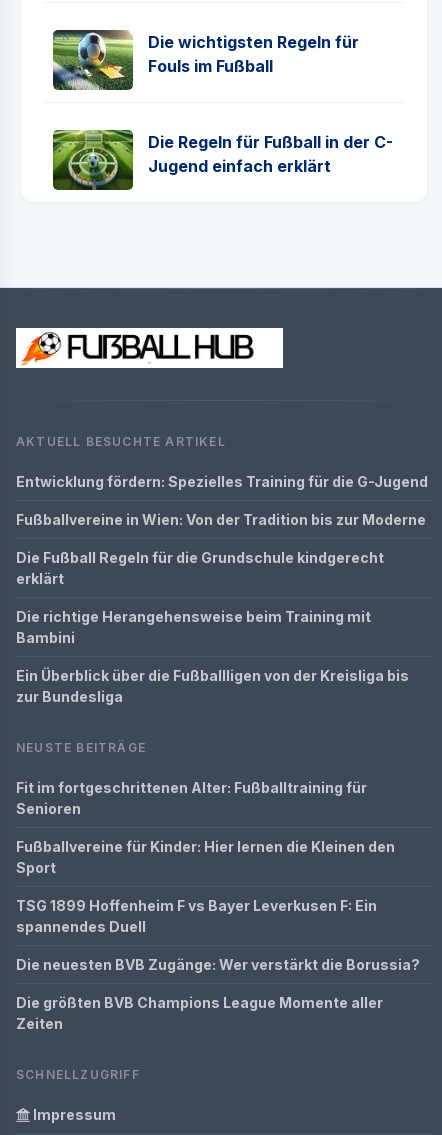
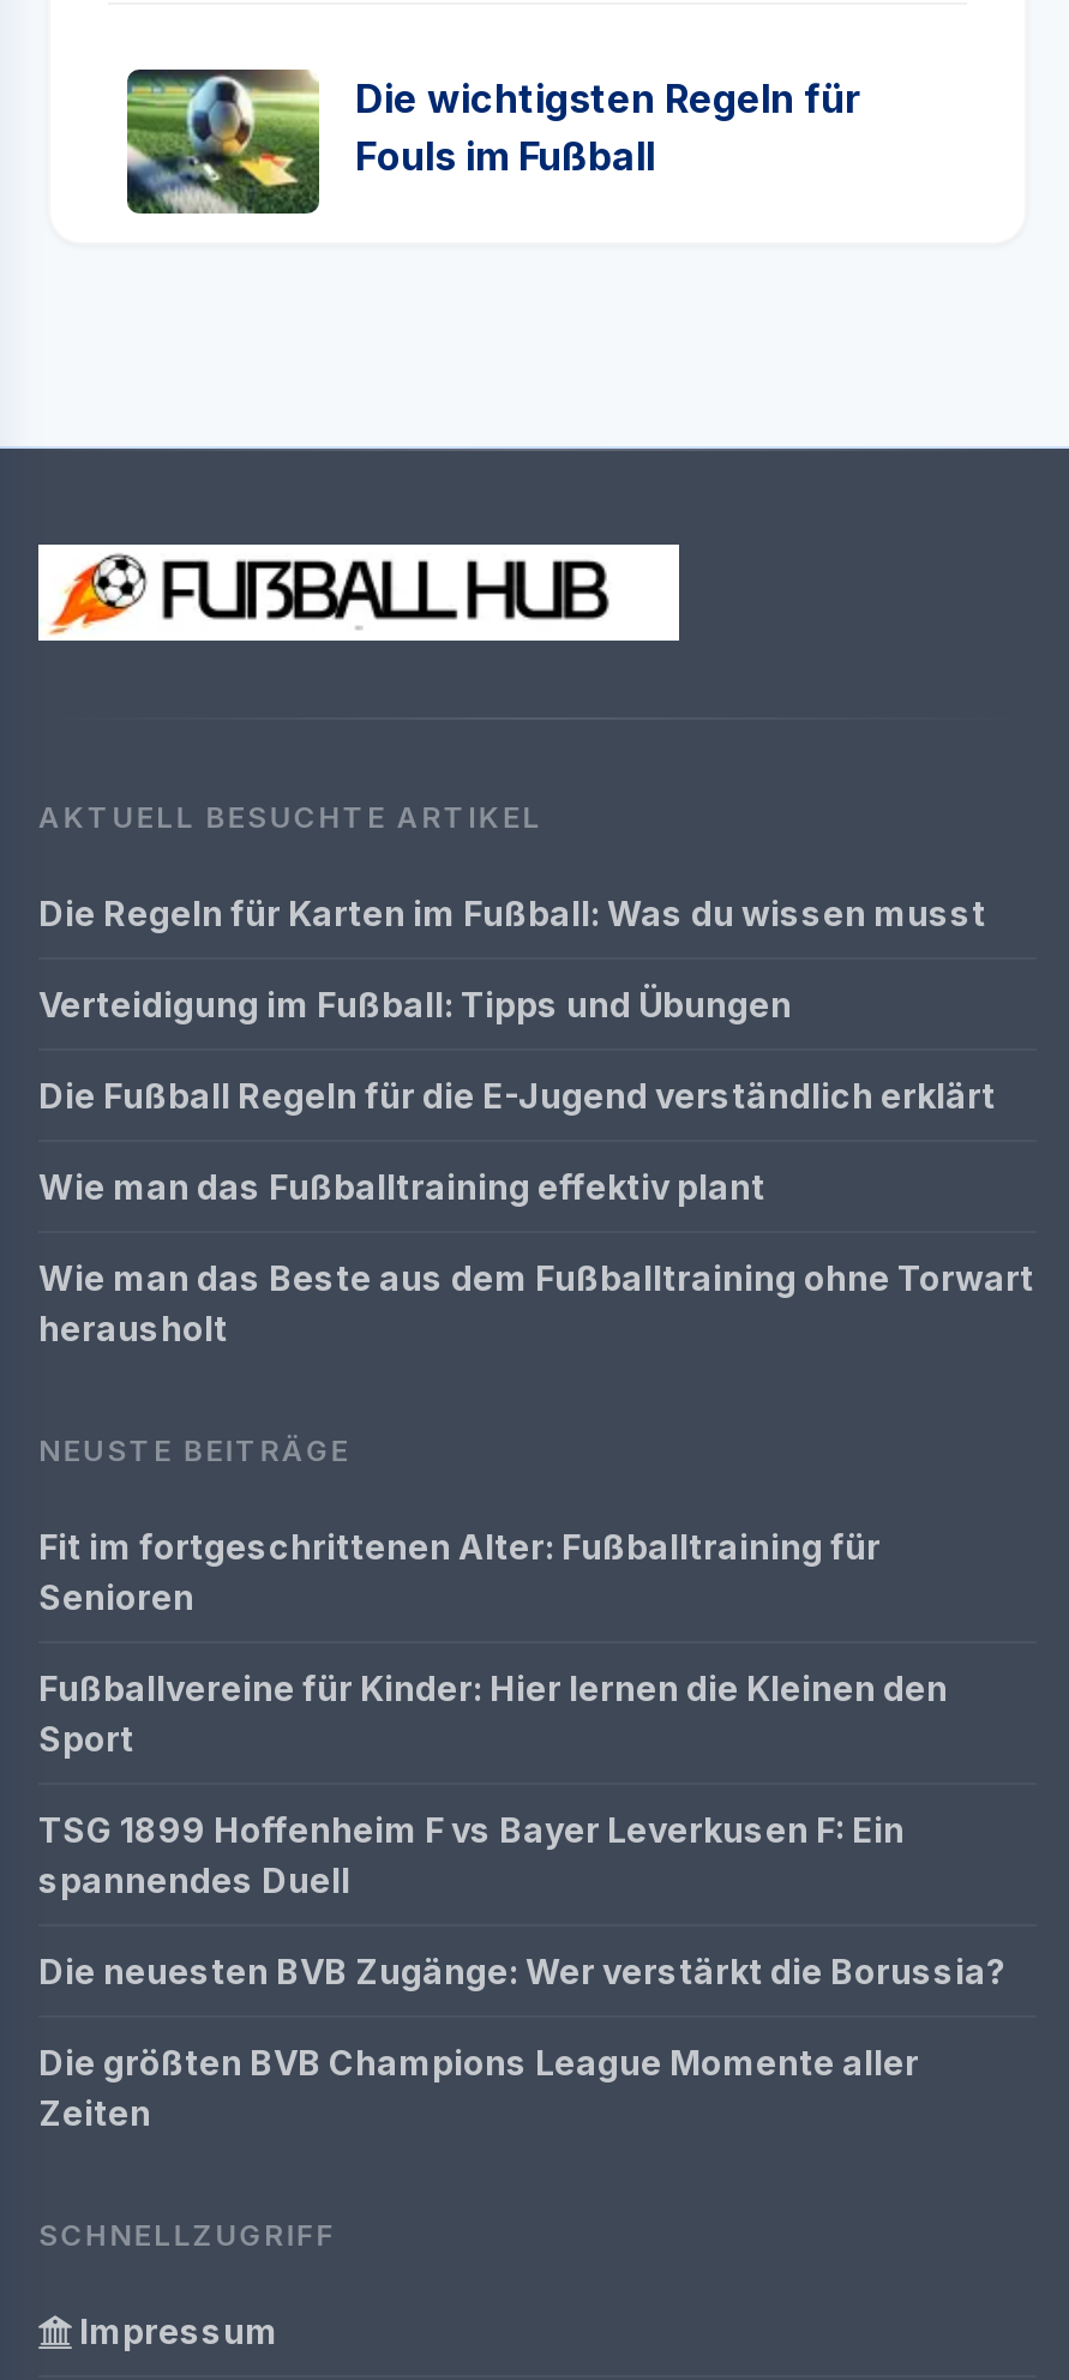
[52,129,393,191] [image] | Die Regeln für Fußball in der C- | Jugend einfach erklärt -> none
[16,473,428,490] Entwicklung fördern: Spezielles Training für die G-Jugend -> [38,893,986,933] Die Regeln für Karten im Fußball: Was du wissen musst
[16,511,426,528] Fußballvereine in Wien: Von der Tradition bis zur Moderne -> [38,984,792,1024] Verteidigung im Fußball: Tipps und Übungen
[16,549,384,587] Die Fußball Regeln für die Grundschule kindgerecht | erklärt -> [38,1075,996,1116] Die Fußball Regeln für die E-Jugend verständlich erklärt
[16,608,371,646] Die richtige Herangehensweise beim Training mit | Bambini -> [38,1166,765,1207] Wie man das Fußballtraining effektiv plant
[16,667,409,705] Ein Überblick über die Fußballligen von der Kreisliga bis | zur Bundesliga -> [38,1257,1034,1348] Wie man das Beste aus dem Fußballtraining ohne Torwart | herausholt

